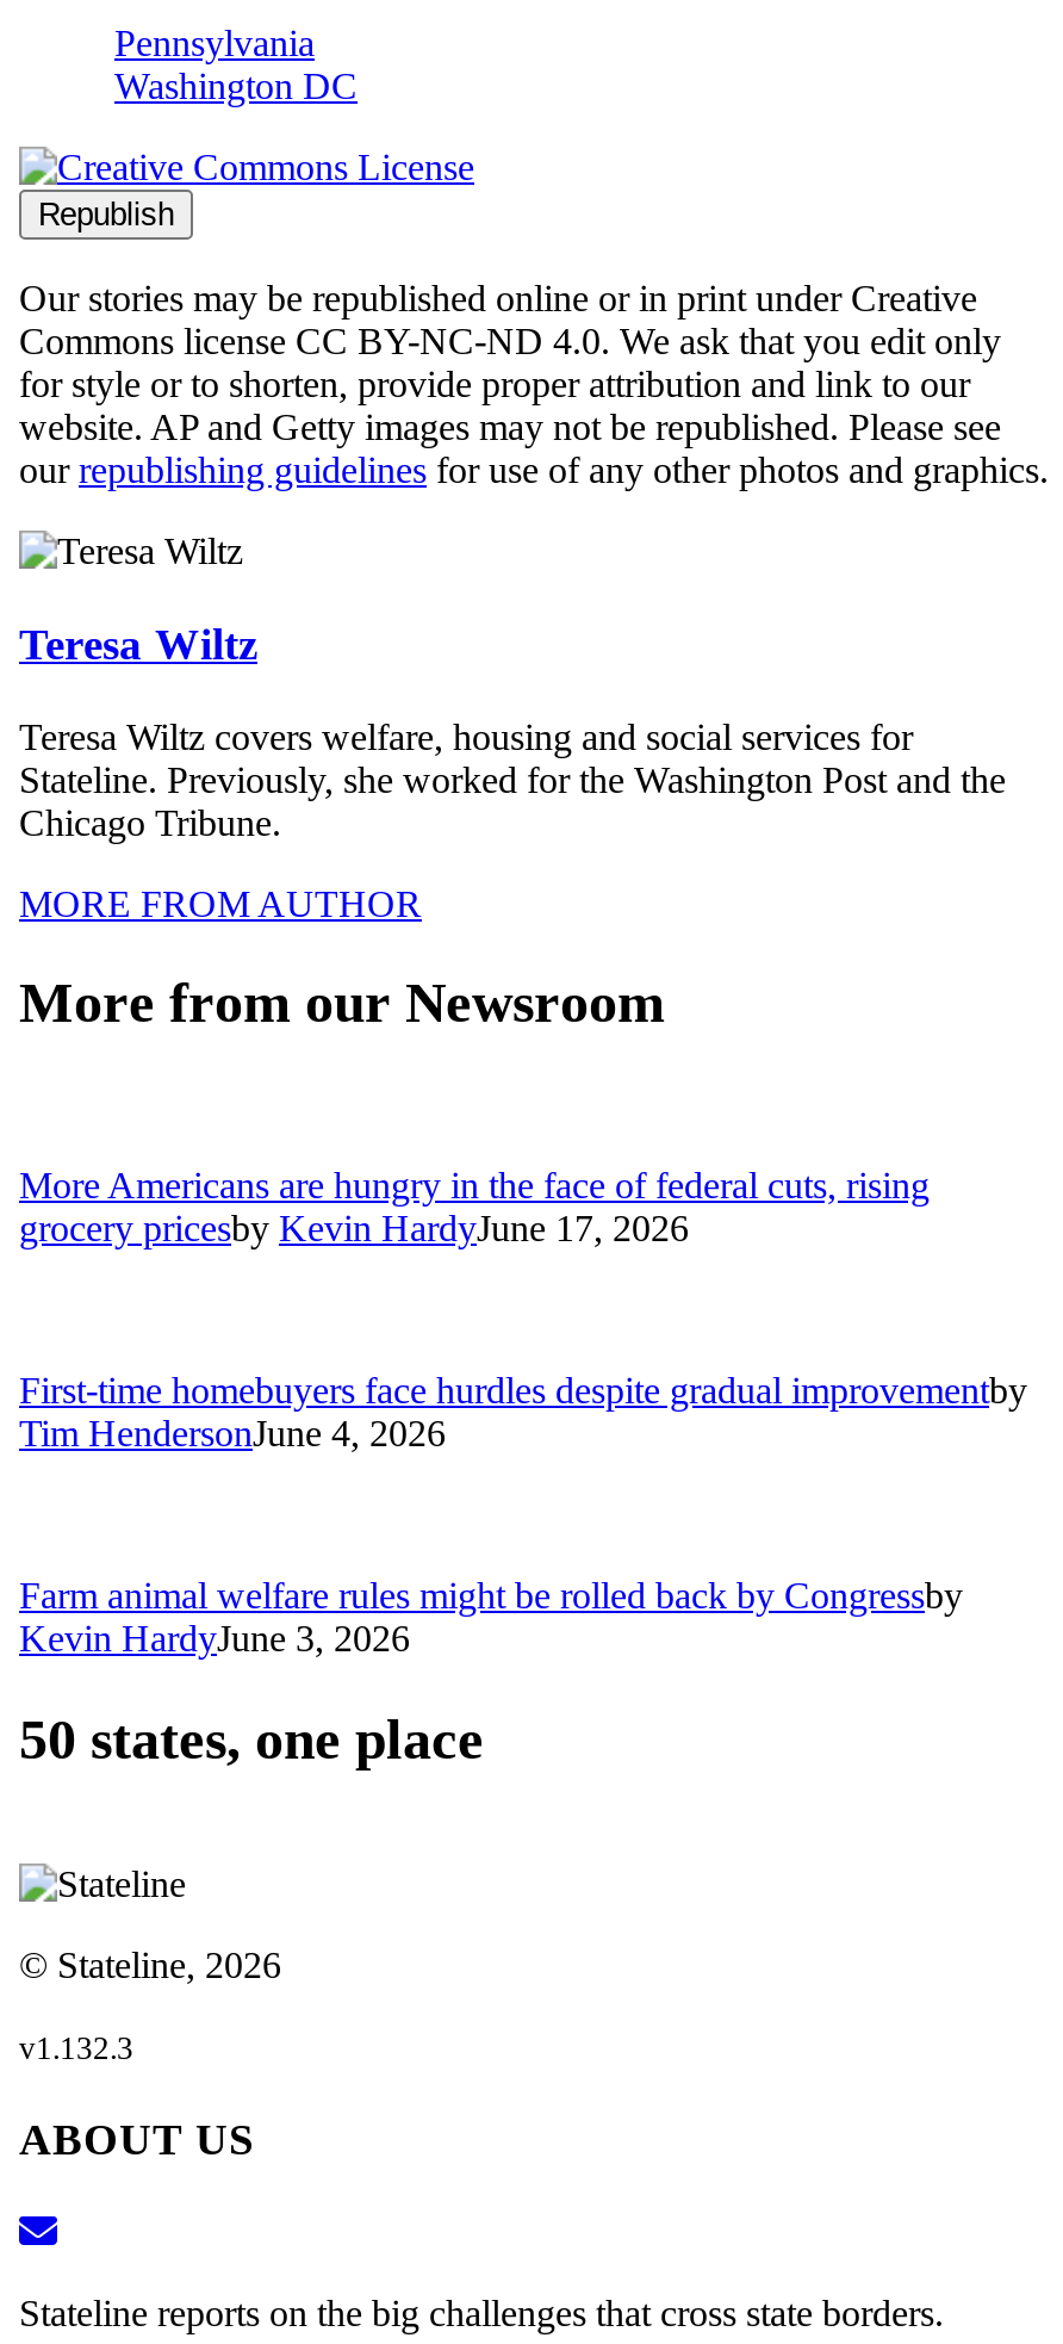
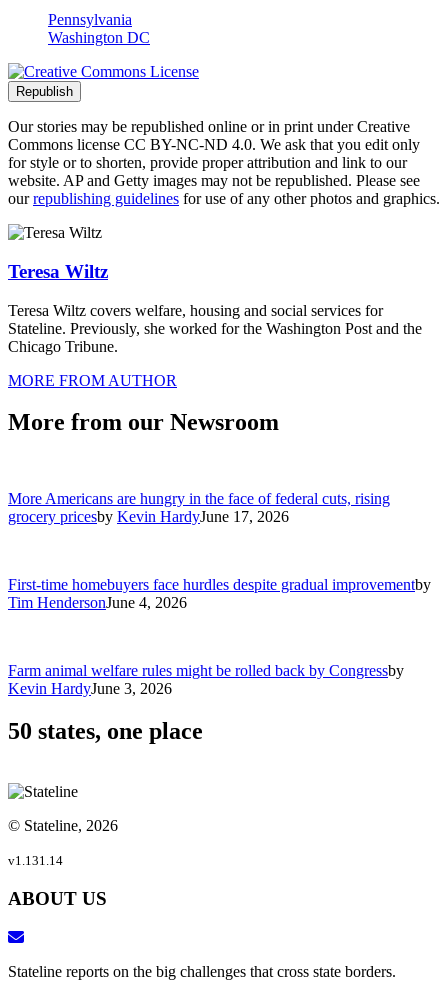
[19,2031,133,2067] v1.132.3 -> [8,853,63,868] v1.131.14

